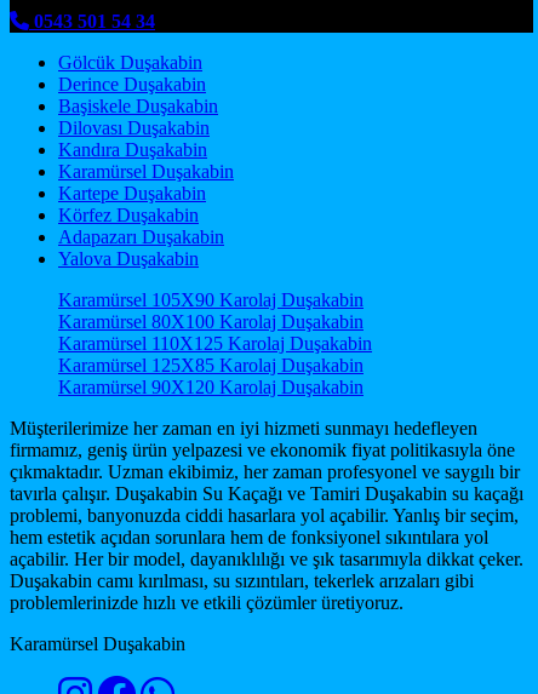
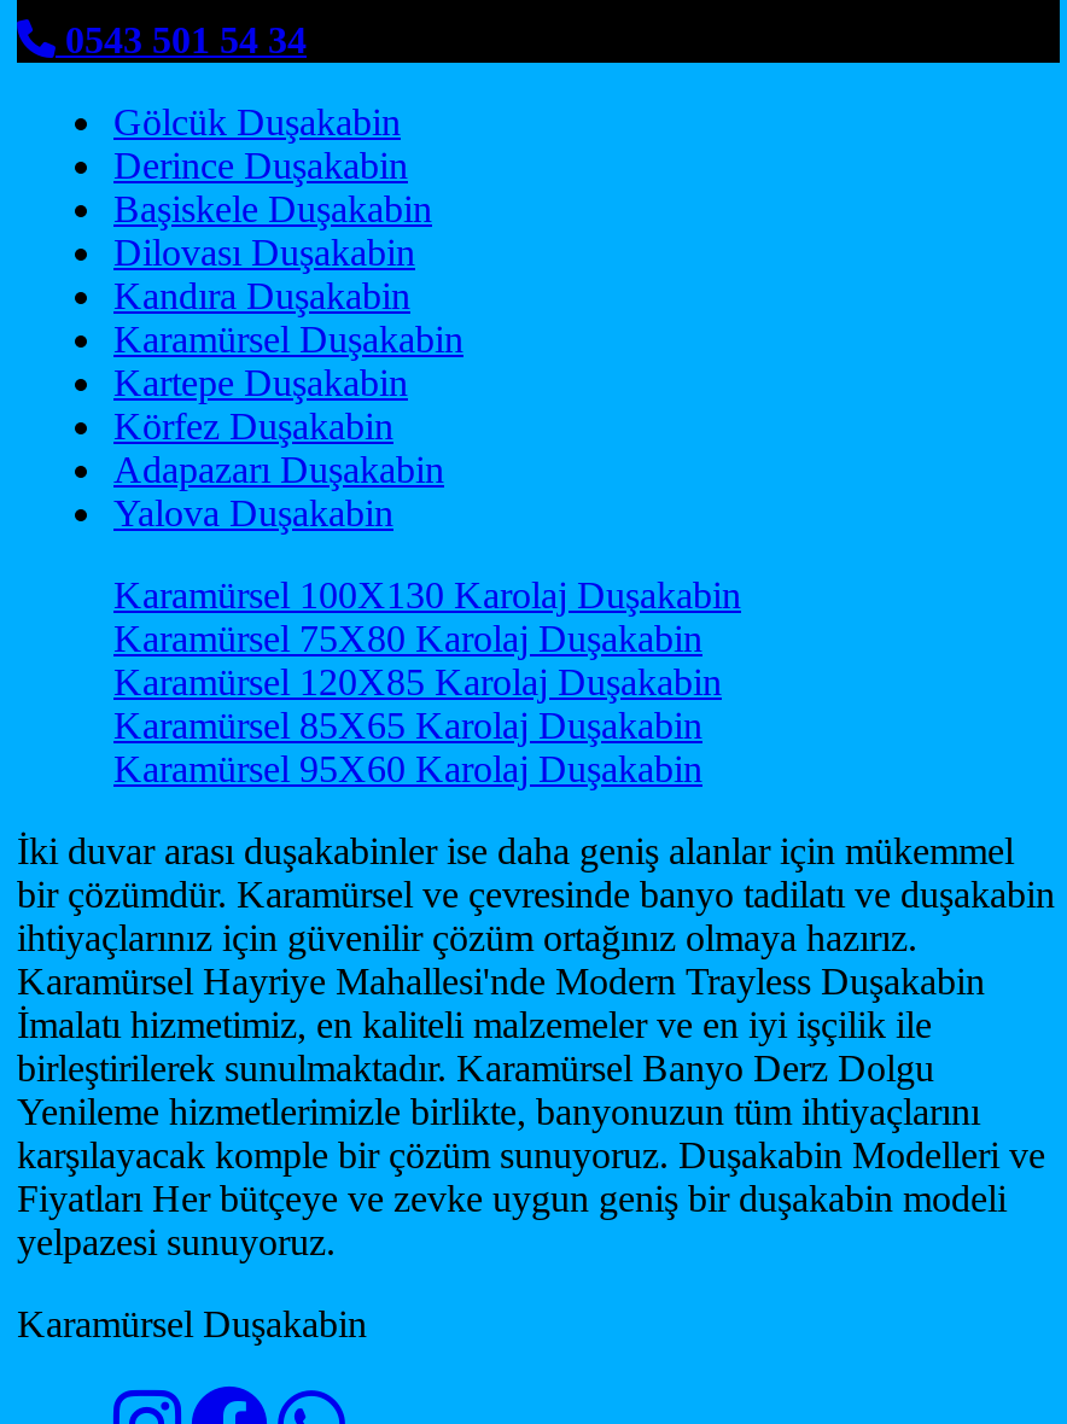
[58,290,372,397] Karamürsel 105X90 Karolaj Duşakabin | Karamürsel 80X100 Karolaj Duşakabin | Karamürsel 110X125 Karolaj Duşakabin | Karamürsel 125X85 Karolaj Duşakabin | Karamürsel 90X120 Karolaj Duşakabin -> [113,575,741,789] Karamürsel 100X130 Karolaj Duşakabin | Karamürsel 75X80 Karolaj Duşakabin | Karamürsel 120X85 Karolaj Duşakabin | Karamürsel 85X65 Karolaj Duşakabin | Karamürsel 95X60 Karolaj Duşakabin
[10,418,523,613] Müşterilerimize her zaman en iyi hizmeti sunmayı hedefleyen | firmamız, geniş ürün yelpazesi ve ekonomik fiyat politikasıyla öne | çıkmaktadır. Uzman ekibimiz, her zaman profesyonel ve saygılı bir | tavırla çalışır. Duşakabin Su Kaçağı ve Tamiri Duşakabin su kaçağı | problemi, banyonuzda ciddi hasarlara yol açabilir. Yanlış bir seçim, | hem estetik açıdan sorunlara hem de fonksiyonel sıkıntılara yol | açabilir. Her bir model, dayanıklılığı ve şık tasarımıyla dikkat çeker. | Duşakabin camı kırılması, su sızıntıları, tekerlek arızaları gibi | problemlerinizde hızlı ve etkili çözümler üretiyoruz. -> [17,831,1055,1263] İki duvar arası duşakabinler ise daha geniş alanlar için mükemmel | bir çözümdür. Karamürsel ve çevresinde banyo tadilatı ve duşakabin | ihtiyaçlarınız için güvenilir çözüm ortağınız olmaya hazırız. | Karamürsel Hayriye Mahallesi'nde Modern Trayless Duşakabin | İmalatı hizmetimiz, en kaliteli malzemeler ve en iyi işçilik ile | birleştirilerek sunulmaktadır. Karamürsel Banyo Derz Dolgu | Yenileme hizmetlerimizle birlikte, banyonuzun tüm ihtiyaçlarını | karşılayacak komple bir çözüm sunuyoruz. Duşakabin Modelleri ve | Fiyatları Her bütçeye ve zevke uygun geniş bir duşakabin modeli | yelpazesi sunuyoruz.

